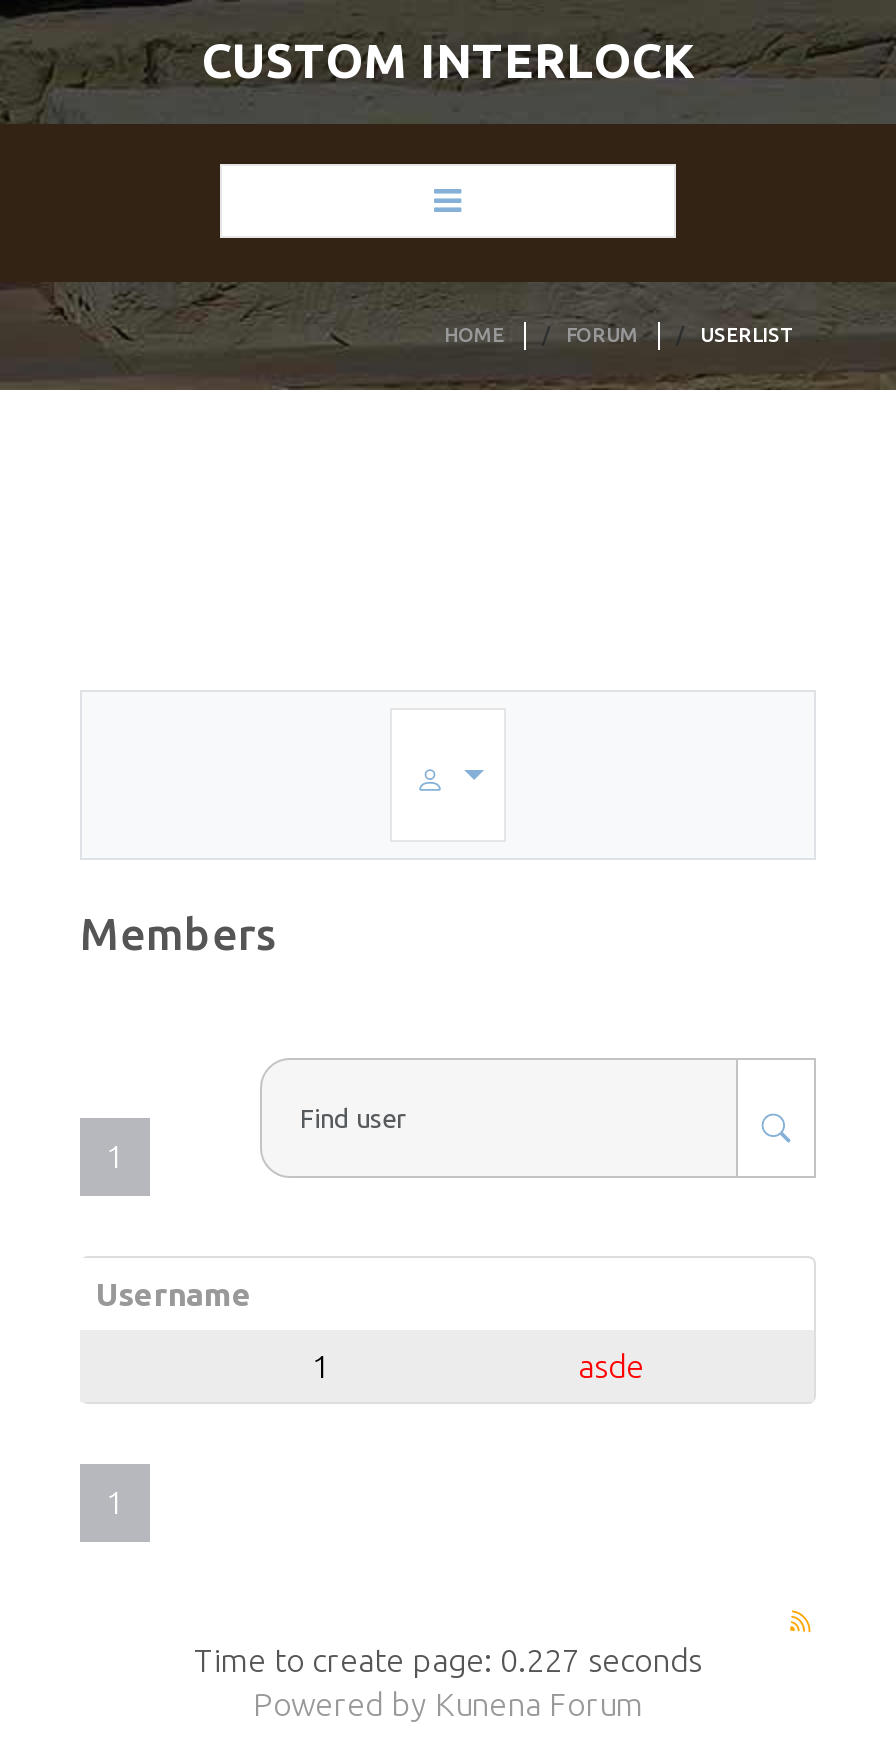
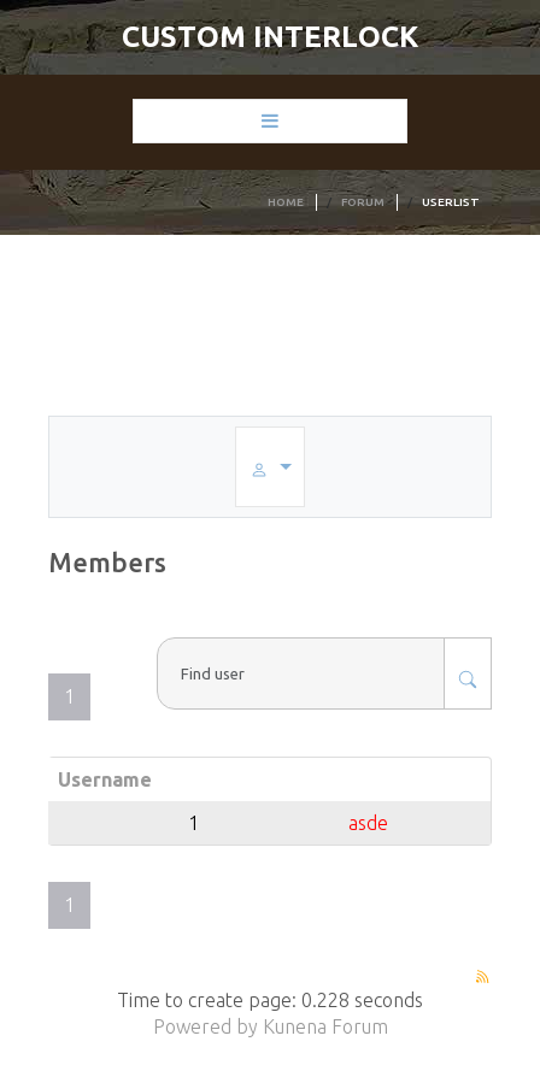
[194,1642,702,1678] Time to create page: 0.227 seconds -> [117,989,423,1011] Time to create page: 0.228 seconds

